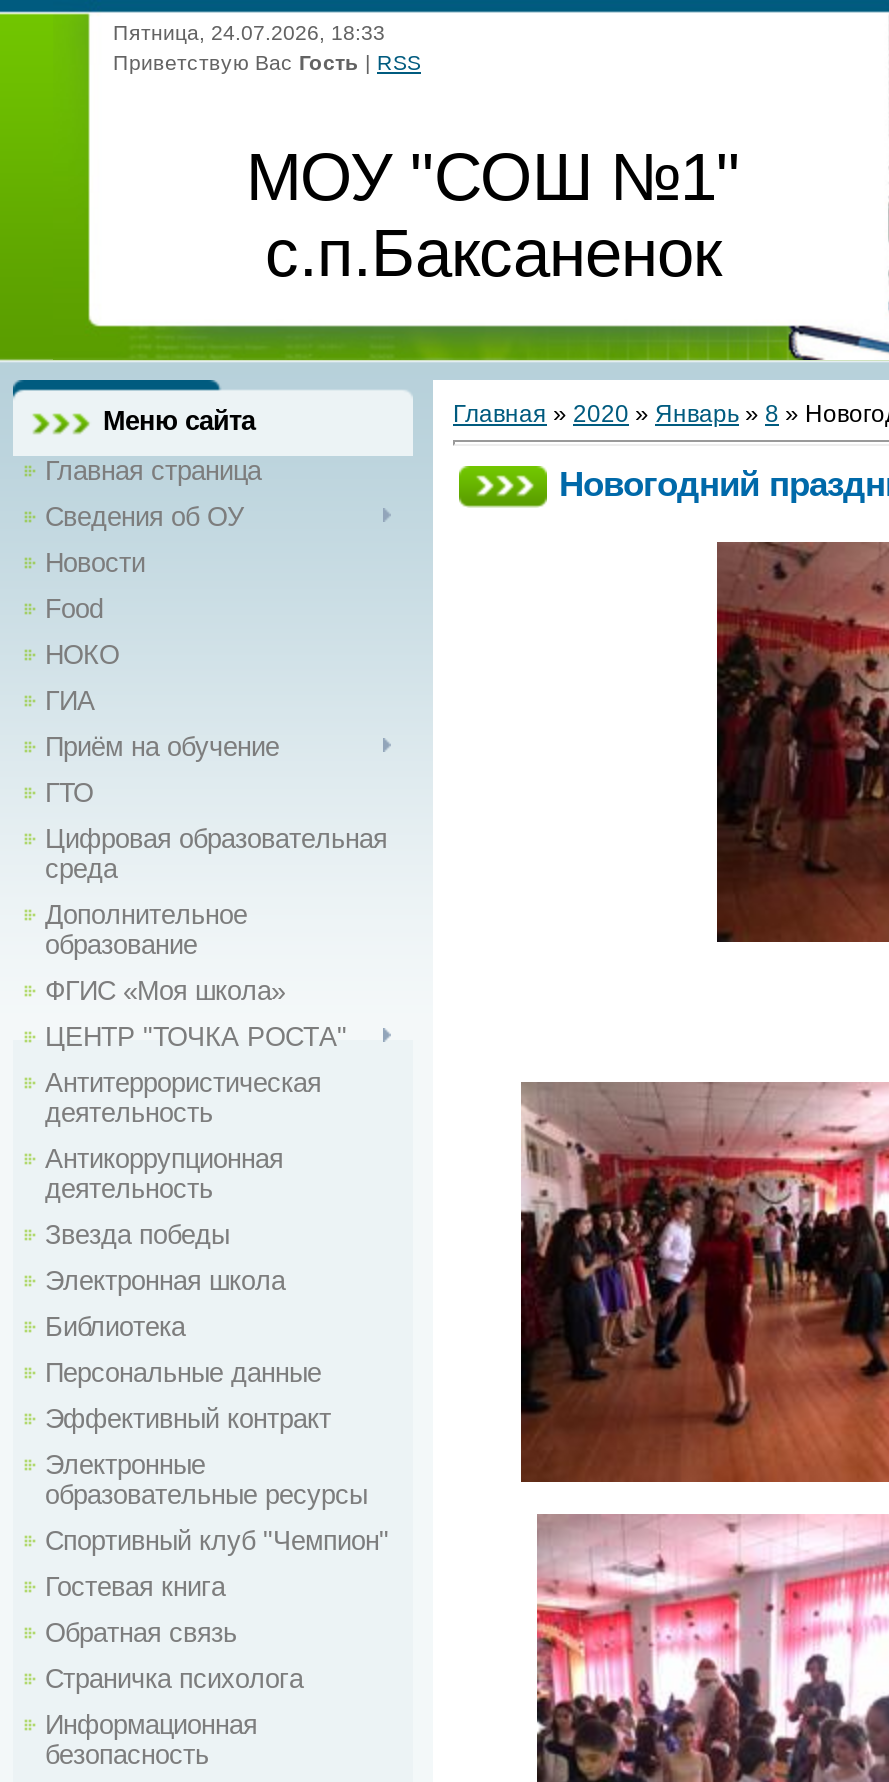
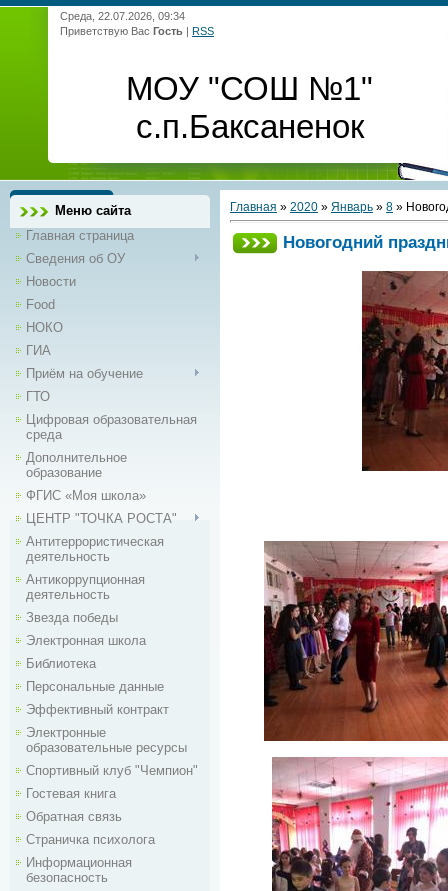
[113,20,385,44] Пятница, 24.07.2026, 18:33 -> [60,10,185,22] Среда, 22.07.2026, 09:34

